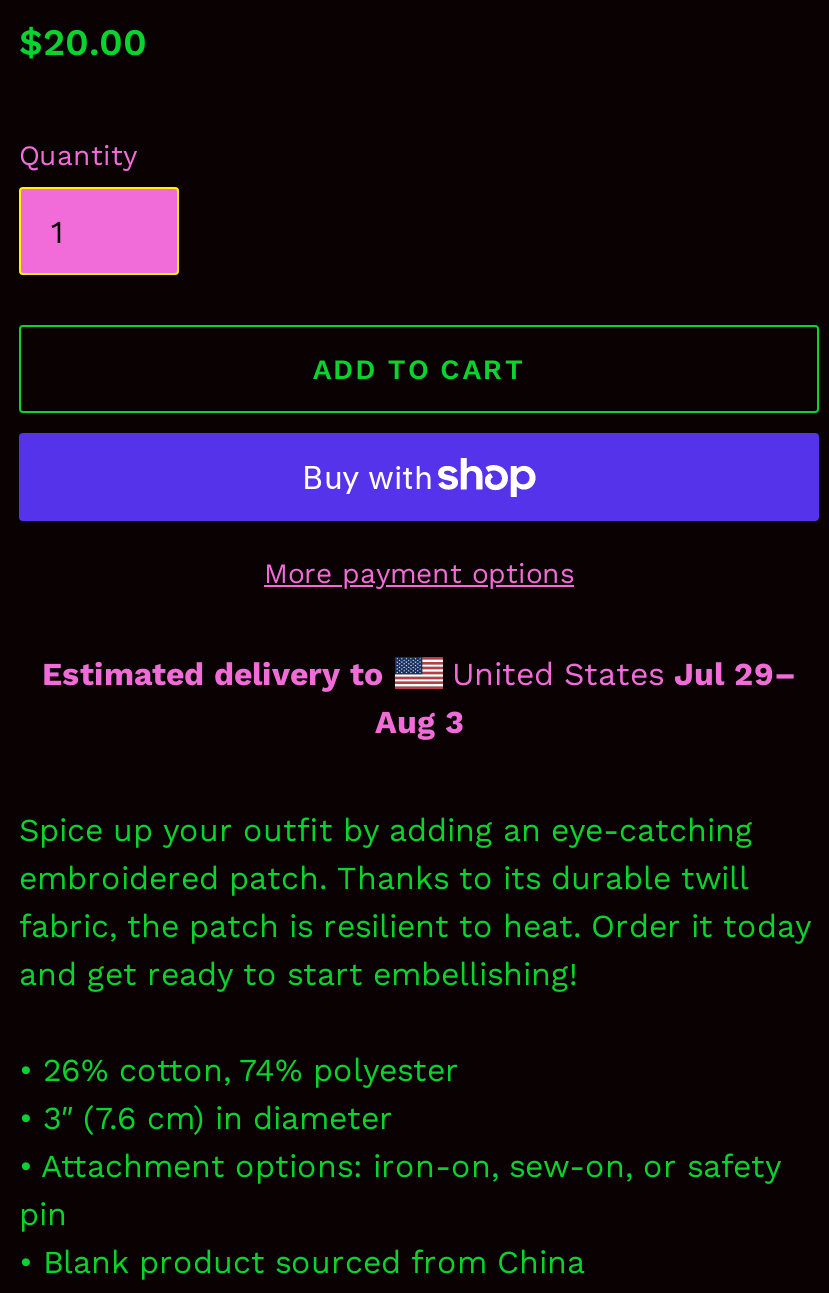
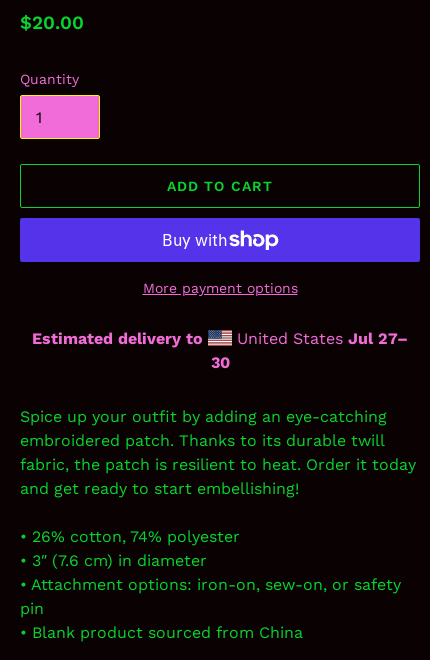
[375,655,796,741] United States Jul 29– | Aug 3 -> [210,329,408,372] United States Jul 27– | 30

